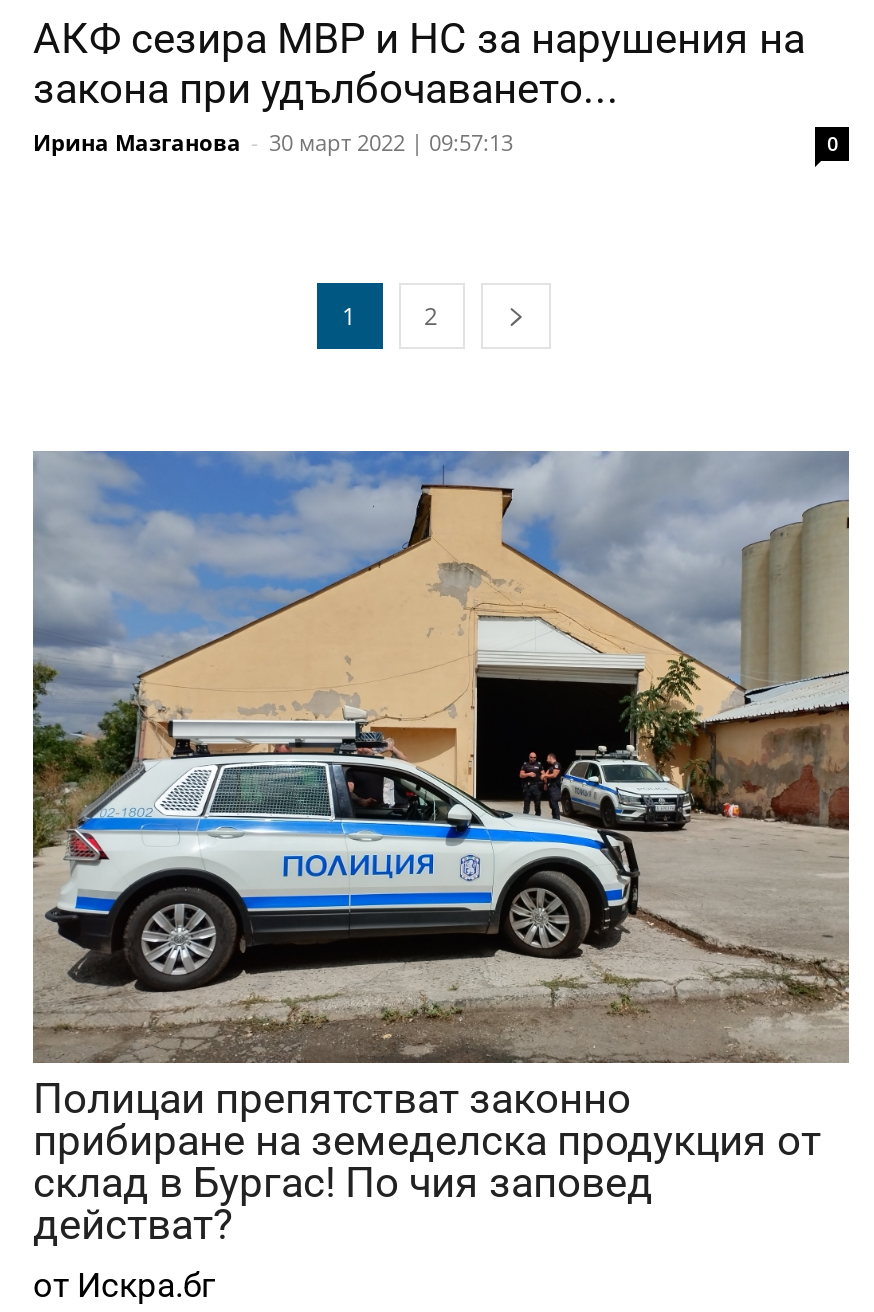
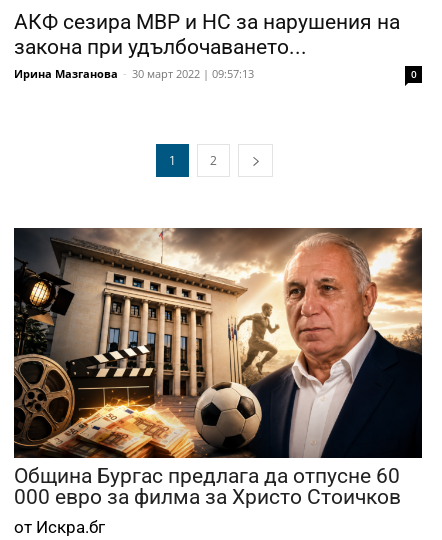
[31,450,851,1250] [image] | Полицаи препятстват законно | прибиране на земеделска продукция от | склад в Бургас! По чия заповед | действат? -> [14,227,423,509] [image] | Община Бургас предлага да отпусне 60 | 000 евро за филма за Христо Стоичков

